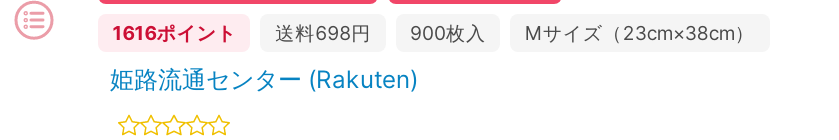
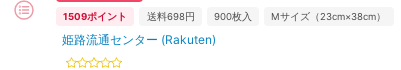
[112,21,755,43] 1616ポイント 送料698円 900枚入 Mサイズ（23cm×38cm） -> [63,11,386,22] 1509ポイント 送料698円 900枚入 Mサイズ（23cm×38cm）

